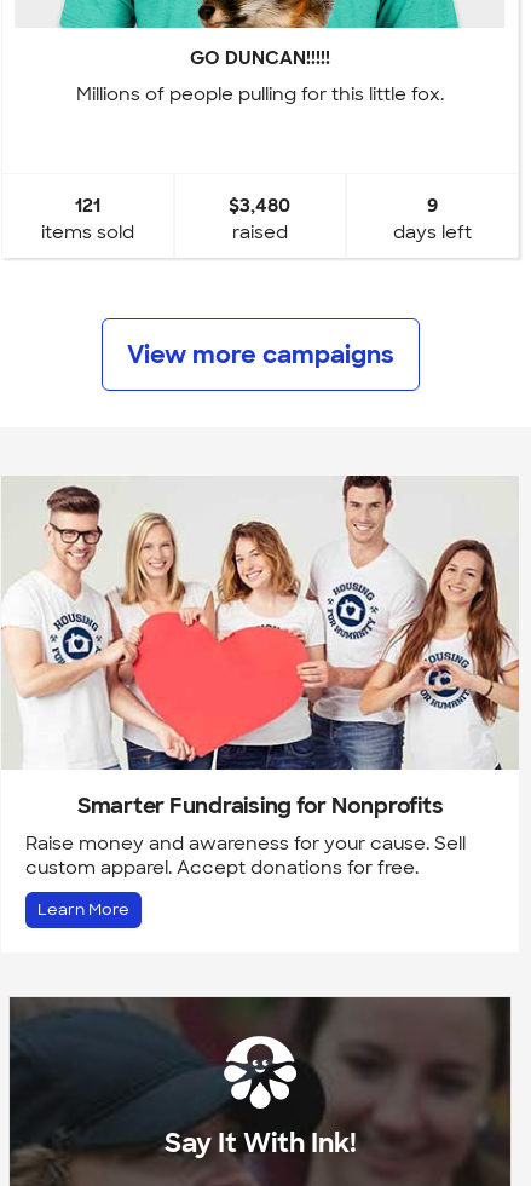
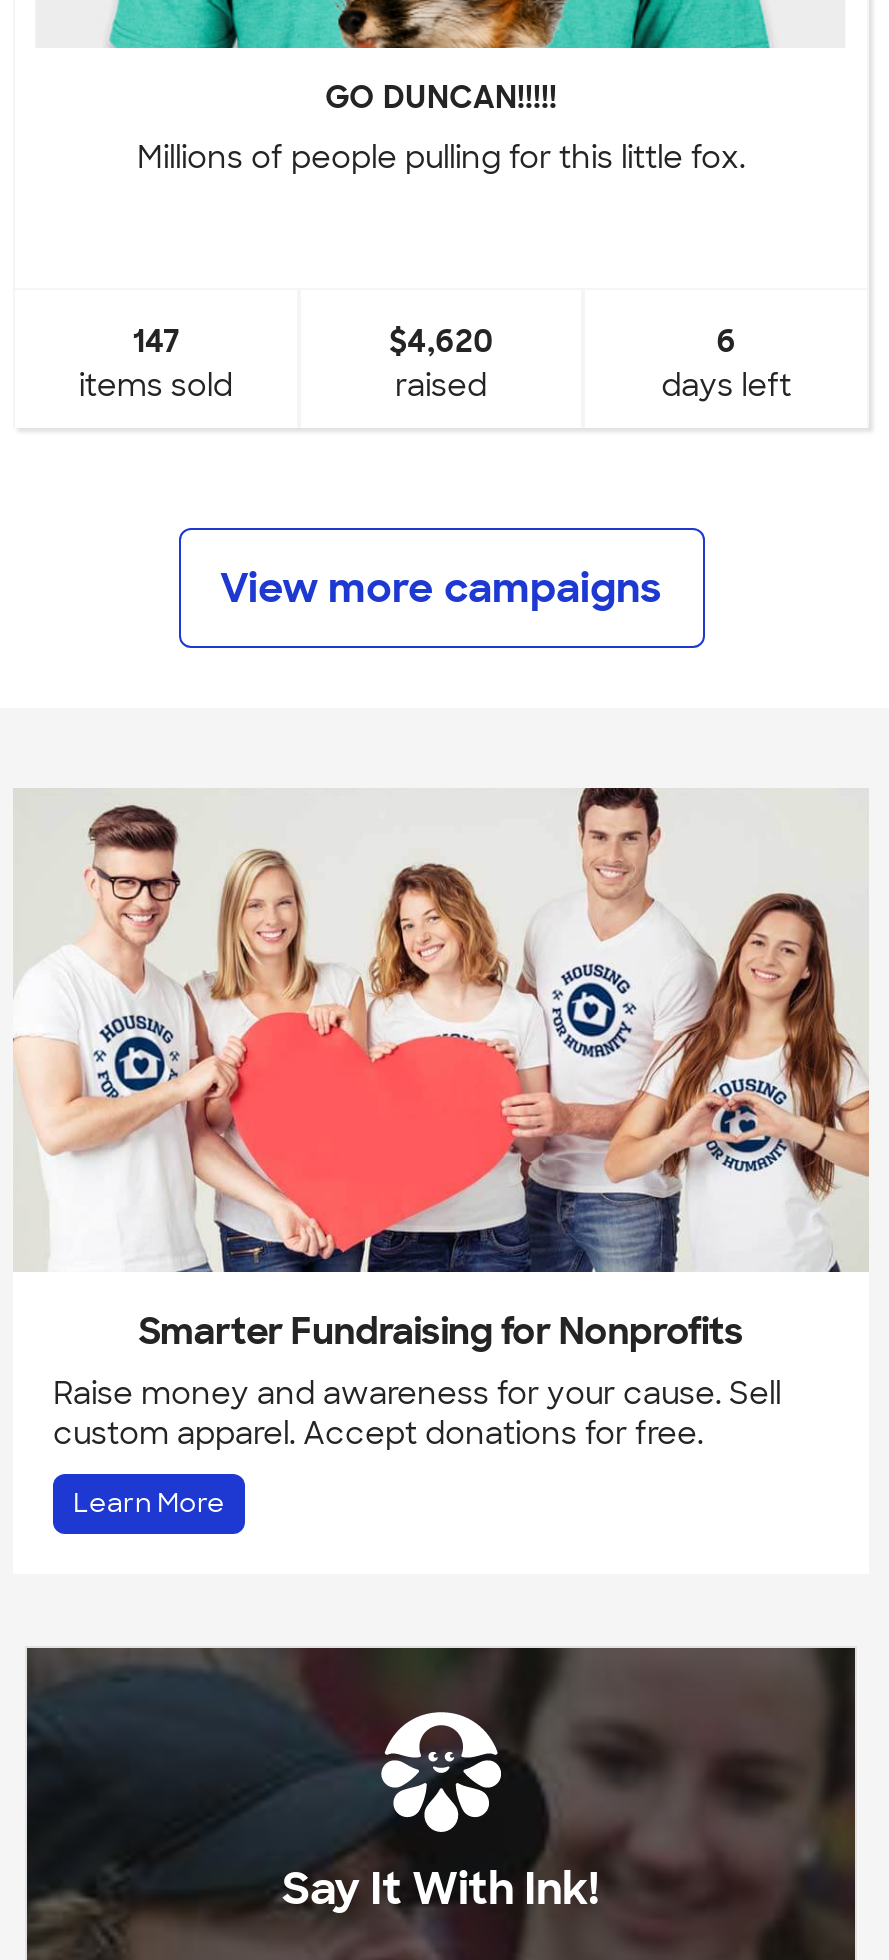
[75,194,100,218] 121 -> [133,321,179,361] 147
[229,194,291,218] $3,480 -> [389,321,493,361] $4,620
[427,194,438,218] 9 -> [716,321,736,361] 6

